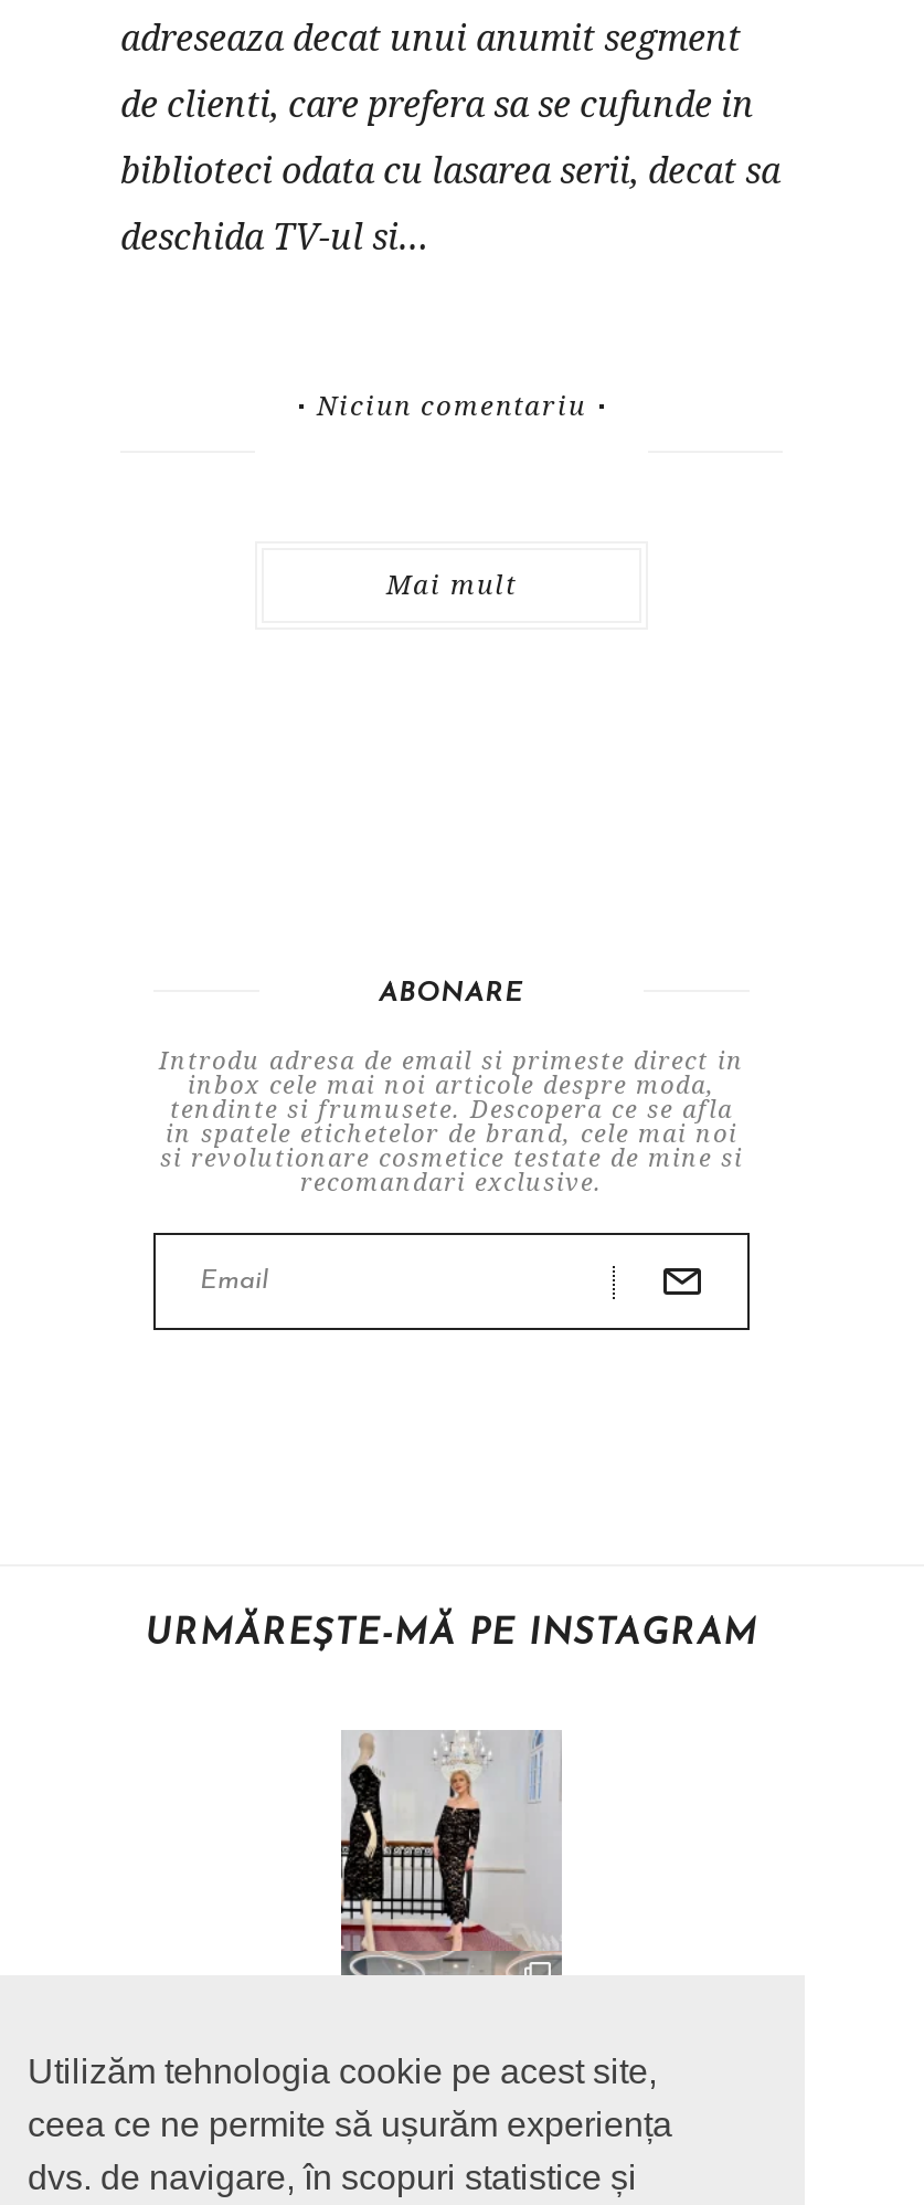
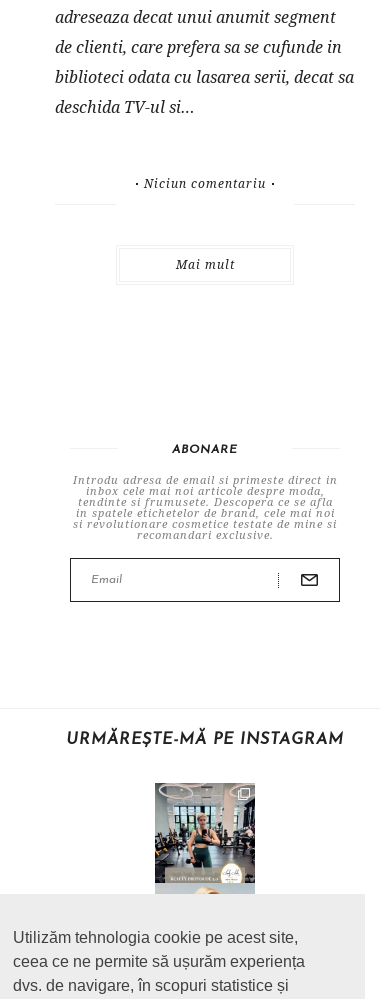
[339,1730,562,1977] [image] -> [154,782,256,895] [image]

